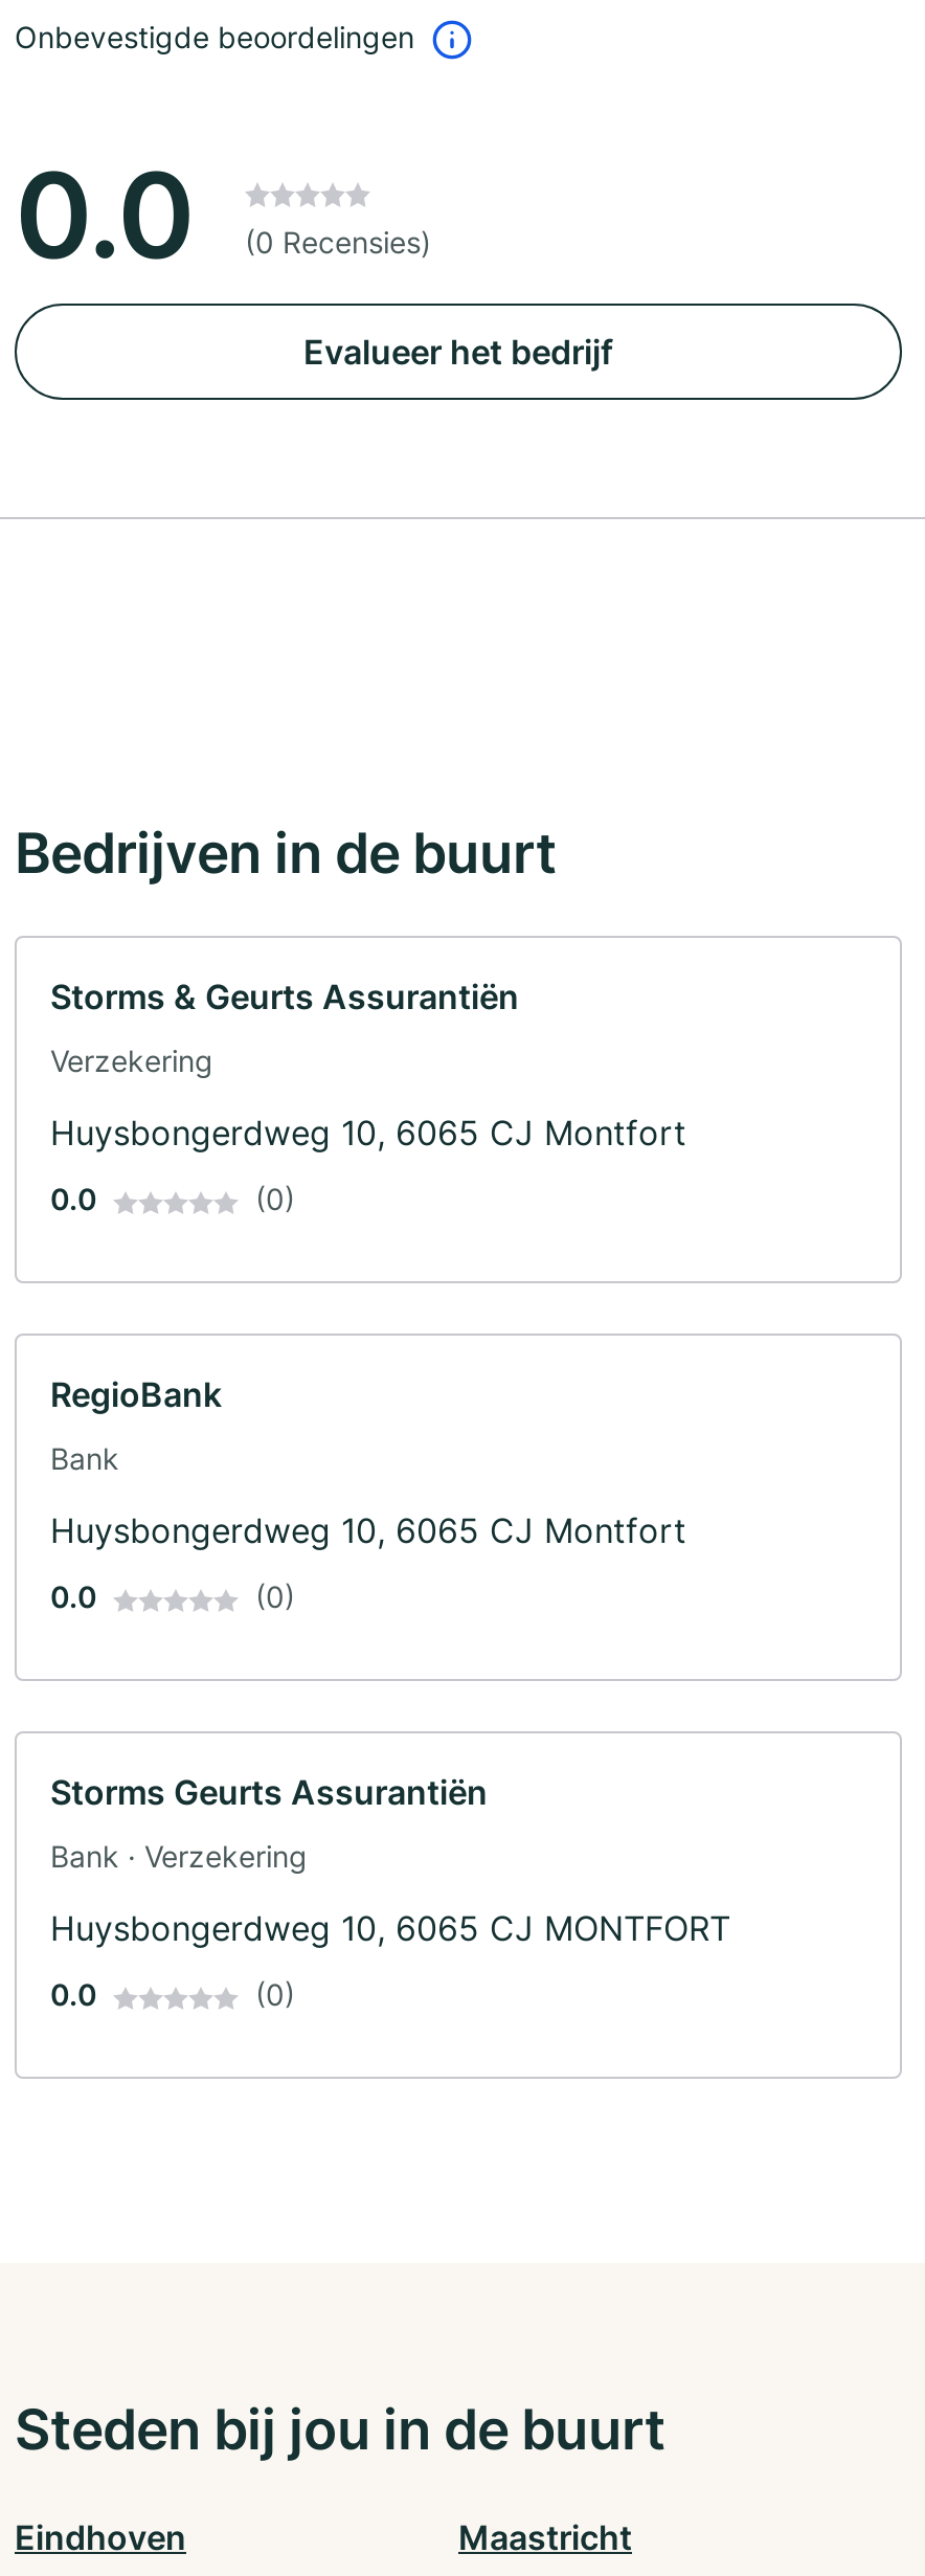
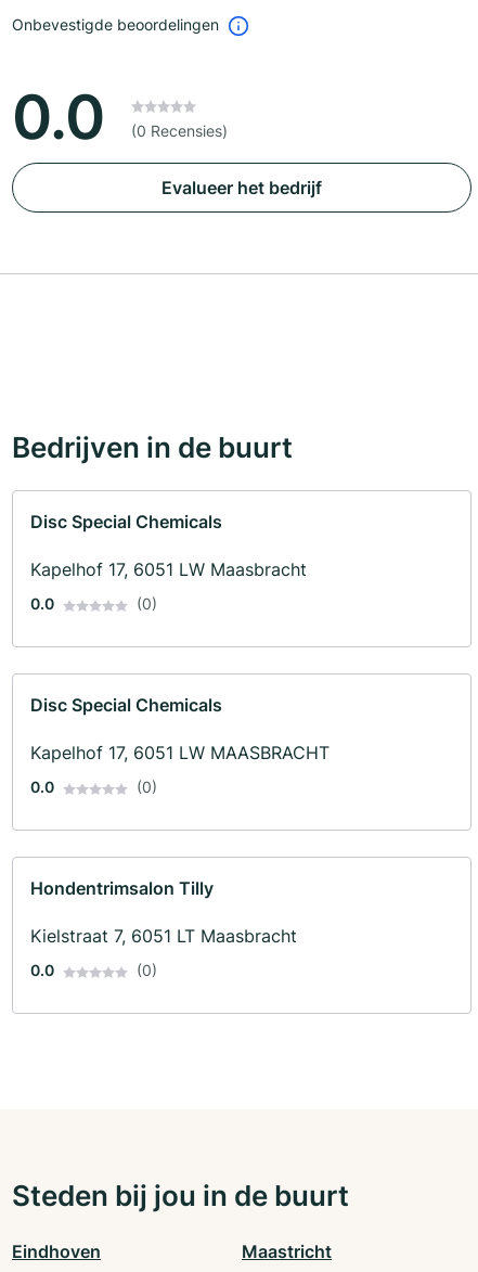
[50,976,686,1154] Storms & Geurts Assurantiën | Verzekering | Huysbongerdweg 10, 6065 CJ Montfort -> [30,511,307,581] Disc Special Chemicals | Kapelhof 17, 6051 LW Maasbracht
[50,1374,686,1552] RegioBank | Bank | Huysbongerdweg 10, 6065 CJ Montfort -> [30,694,330,764] Disc Special Chemicals | Kapelhof 17, 6051 LW MAASBRACHT
[50,1772,730,1950] Storms Geurts Assurantiën | Bank · Verzekering | Huysbongerdweg 10, 6065 CJ MONTFORT -> [30,878,297,947] Hondentrimsalon Tilly | Kielstraat 7, 6051 LT Maasbracht

